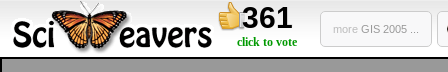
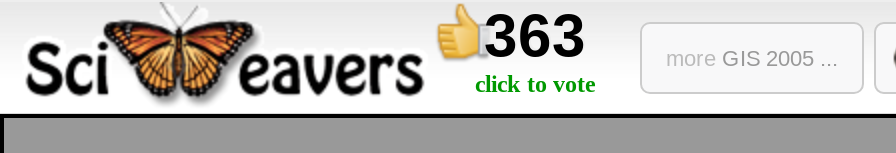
[242,1,293,34] 361 -> [484,2,586,68] 363

